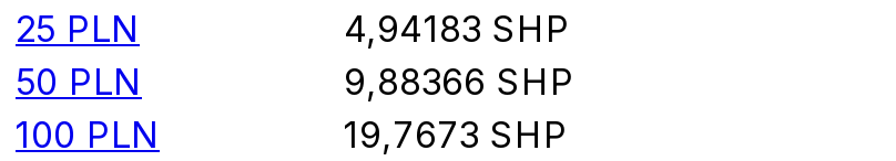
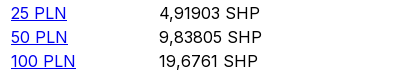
[344,6,570,50] 4,94183 SHP -> [159,3,260,23] 4,91903 SHP
[344,59,574,103] 9,88366 SHP -> [159,27,262,47] 9,83805 SHP
[344,112,568,156] 19,7673 SHP -> [159,51,258,71] 19,6761 SHP

